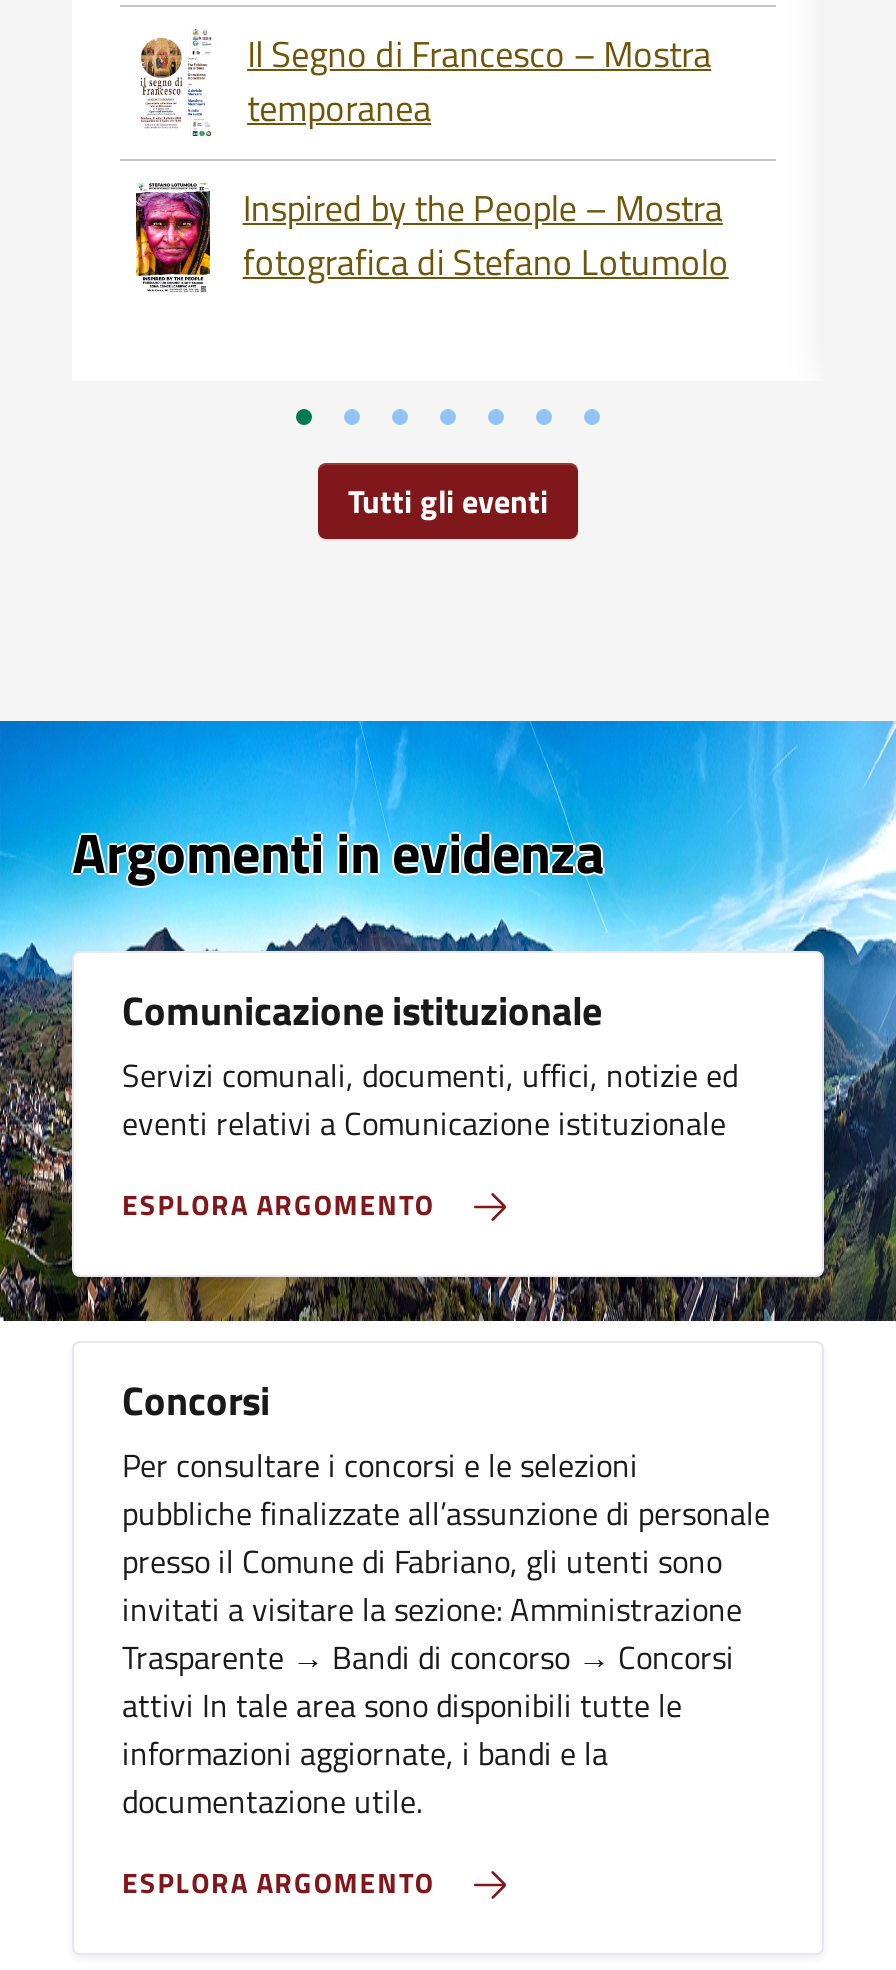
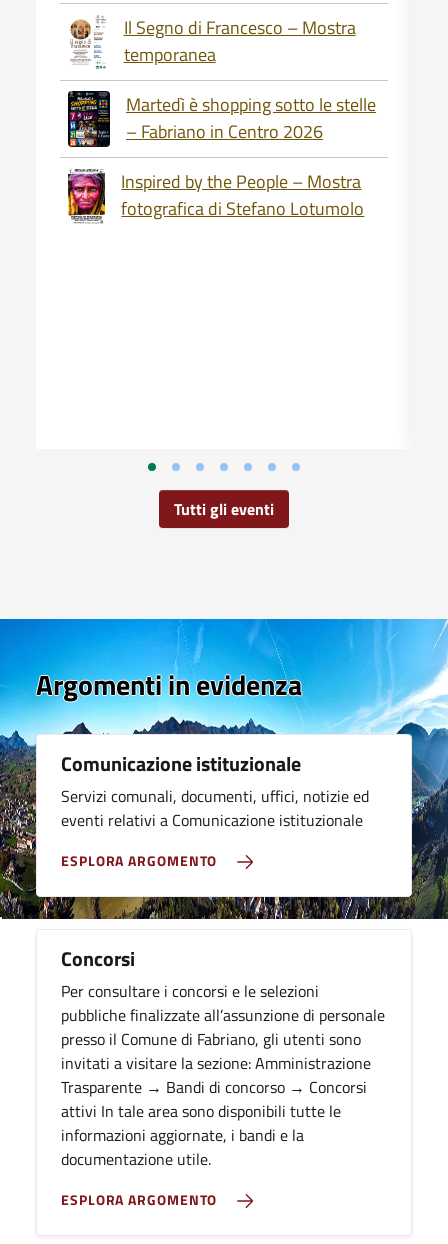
none -> [67,90,376,148] [image] | Martedì è shopping sotto le stelle | – Fabriano in Centro 2026

